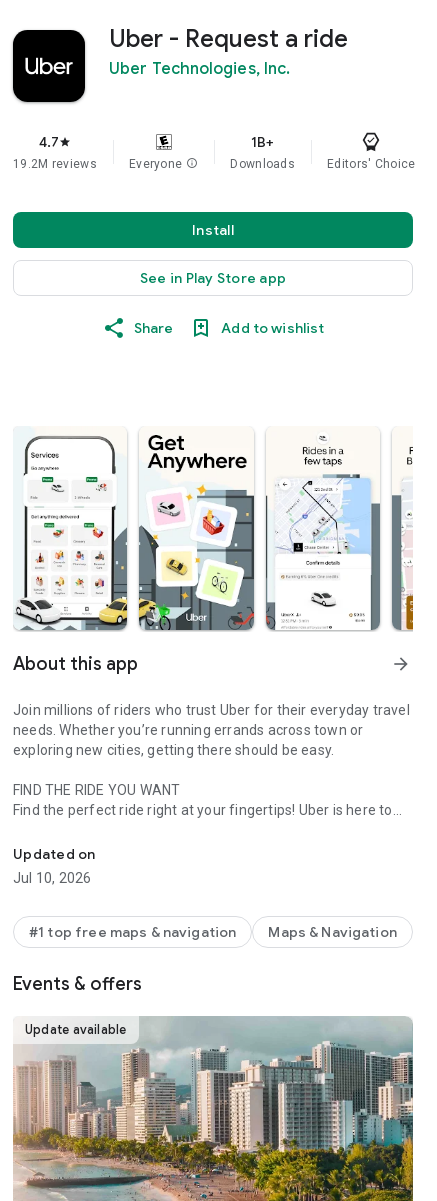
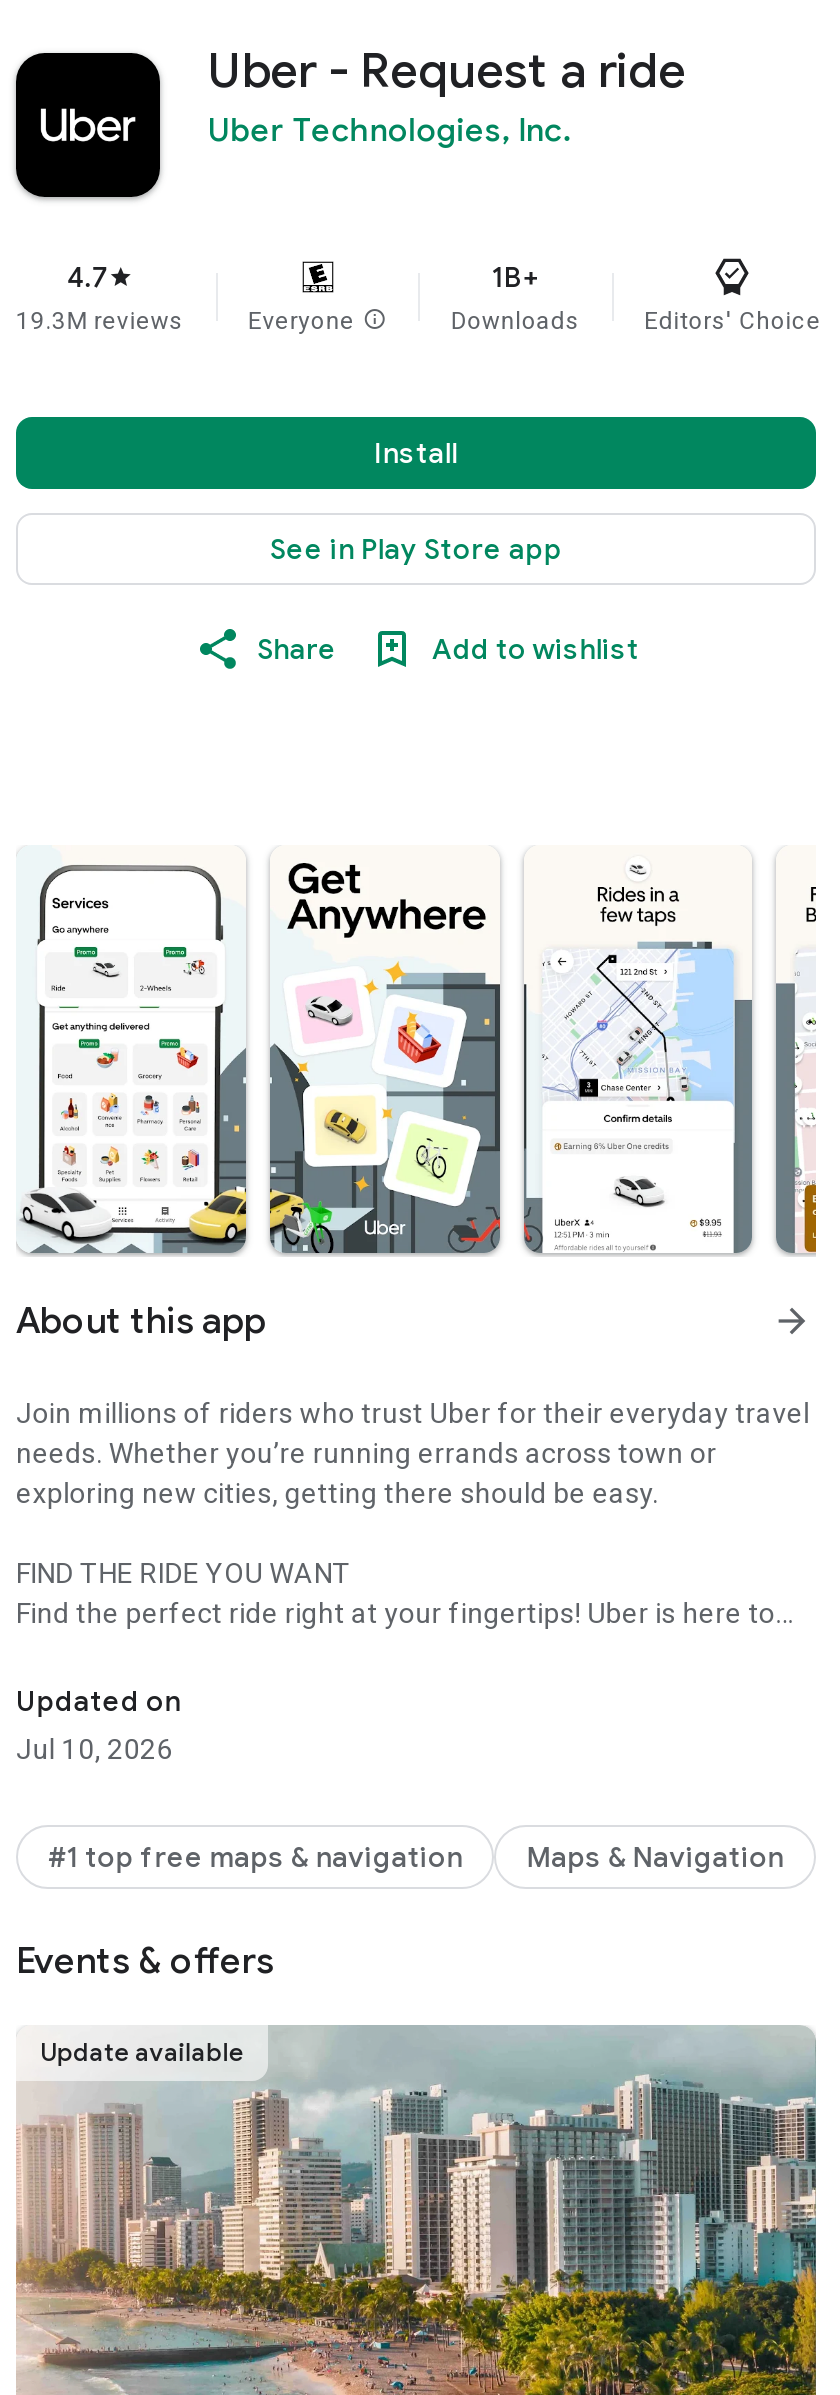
[13,157,97,171] 19.2M reviews -> [16,307,184,335] 19.3M reviews

